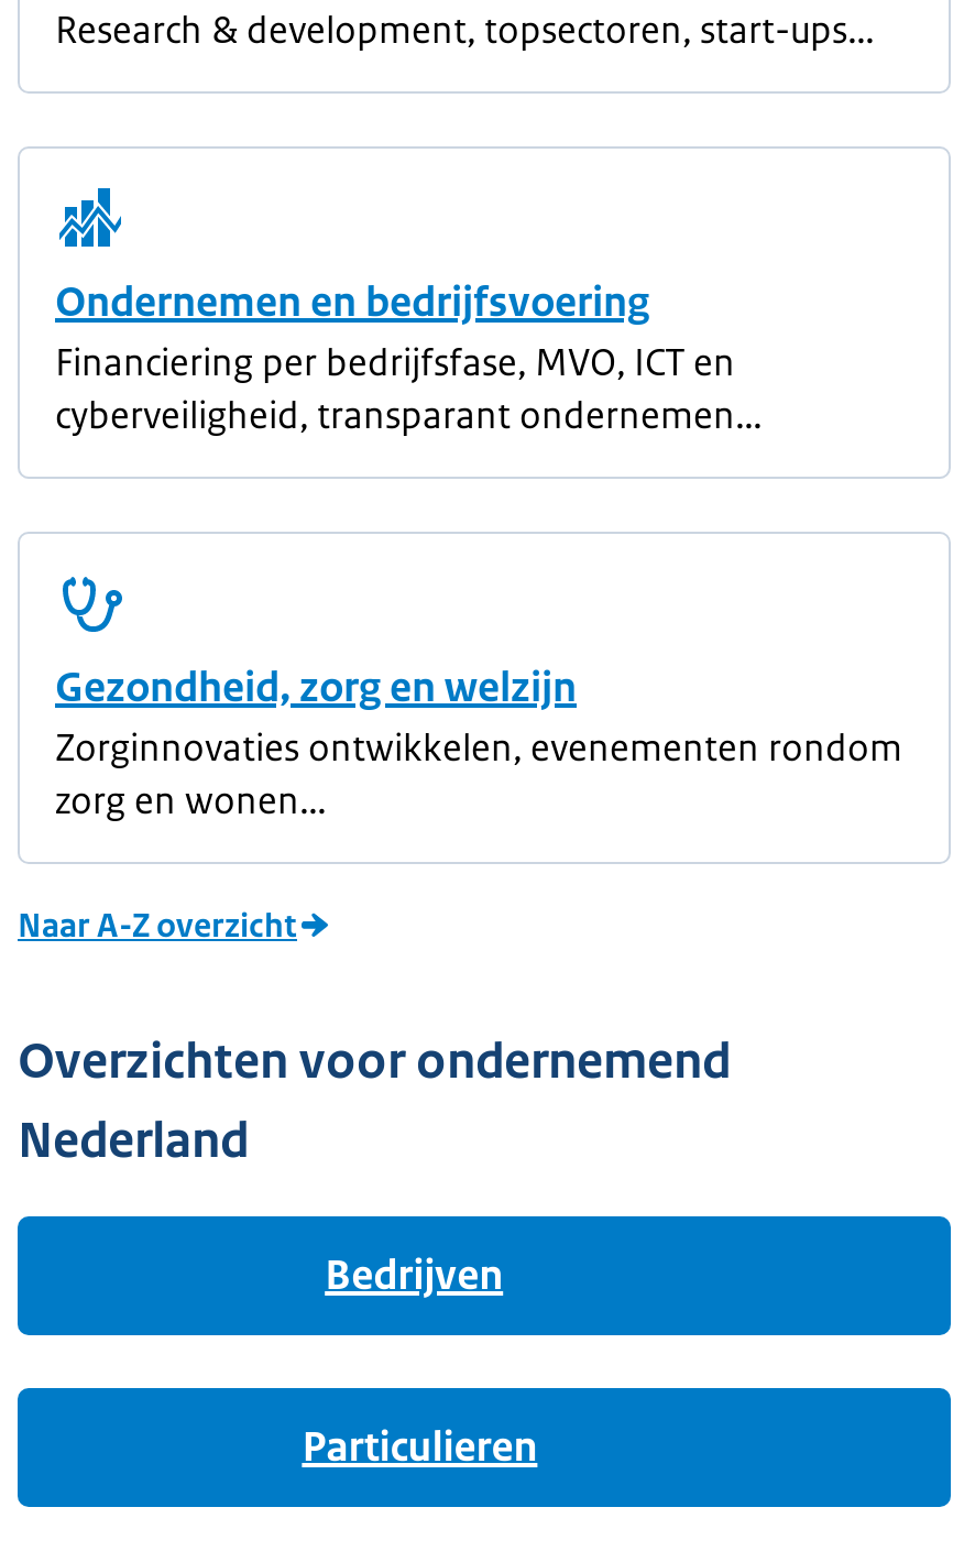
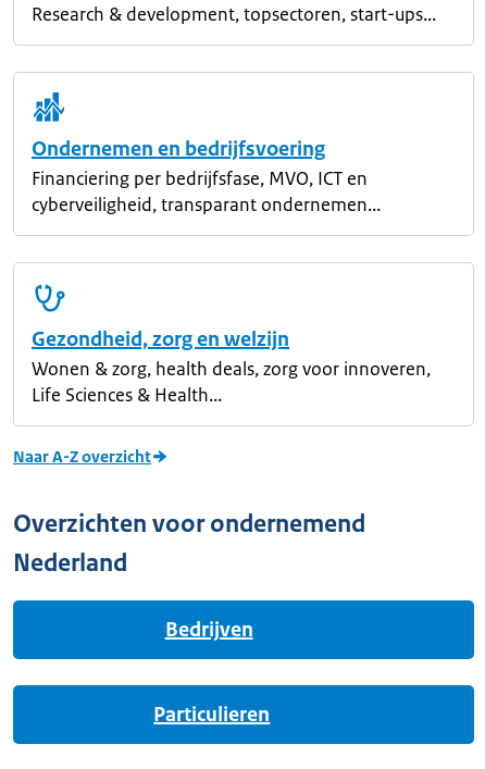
[55,723,902,824] Zorginnovaties ontwikkelen, evenementen rondom | zorg en wonen... -> [32,357,431,407] Wonen & zorg, health deals, zorg voor innoveren, | Life Sciences & Health...

